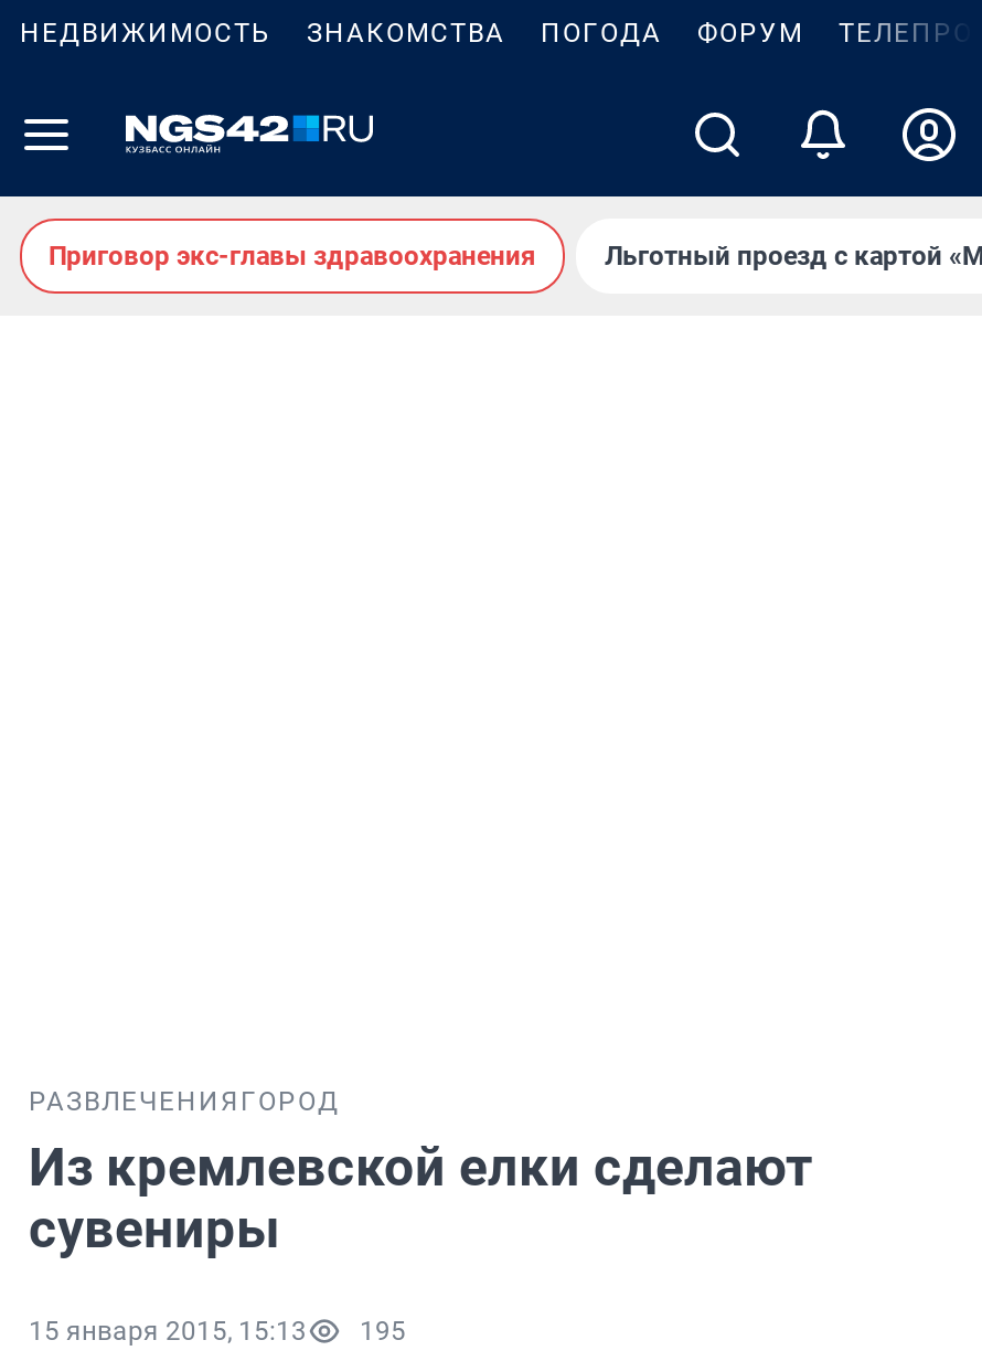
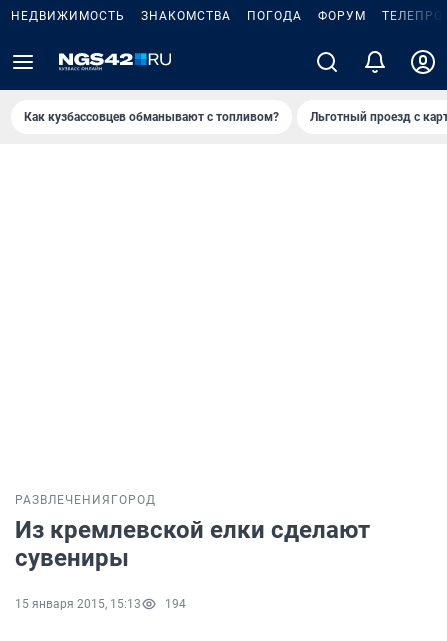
[49,241,536,272] Приговор экс-главы здравоохранения -> [24,110,279,124] Как кузбассовцев обманывают с топливом?
[29,1316,406,1347] 15 января 2015, 15:13 195 -> [15,597,186,611] 15 января 2015, 15:13 194

